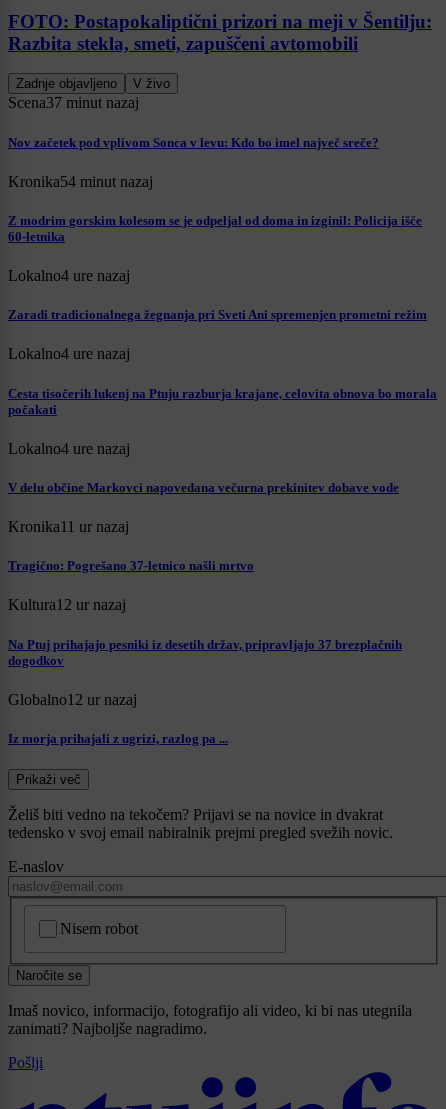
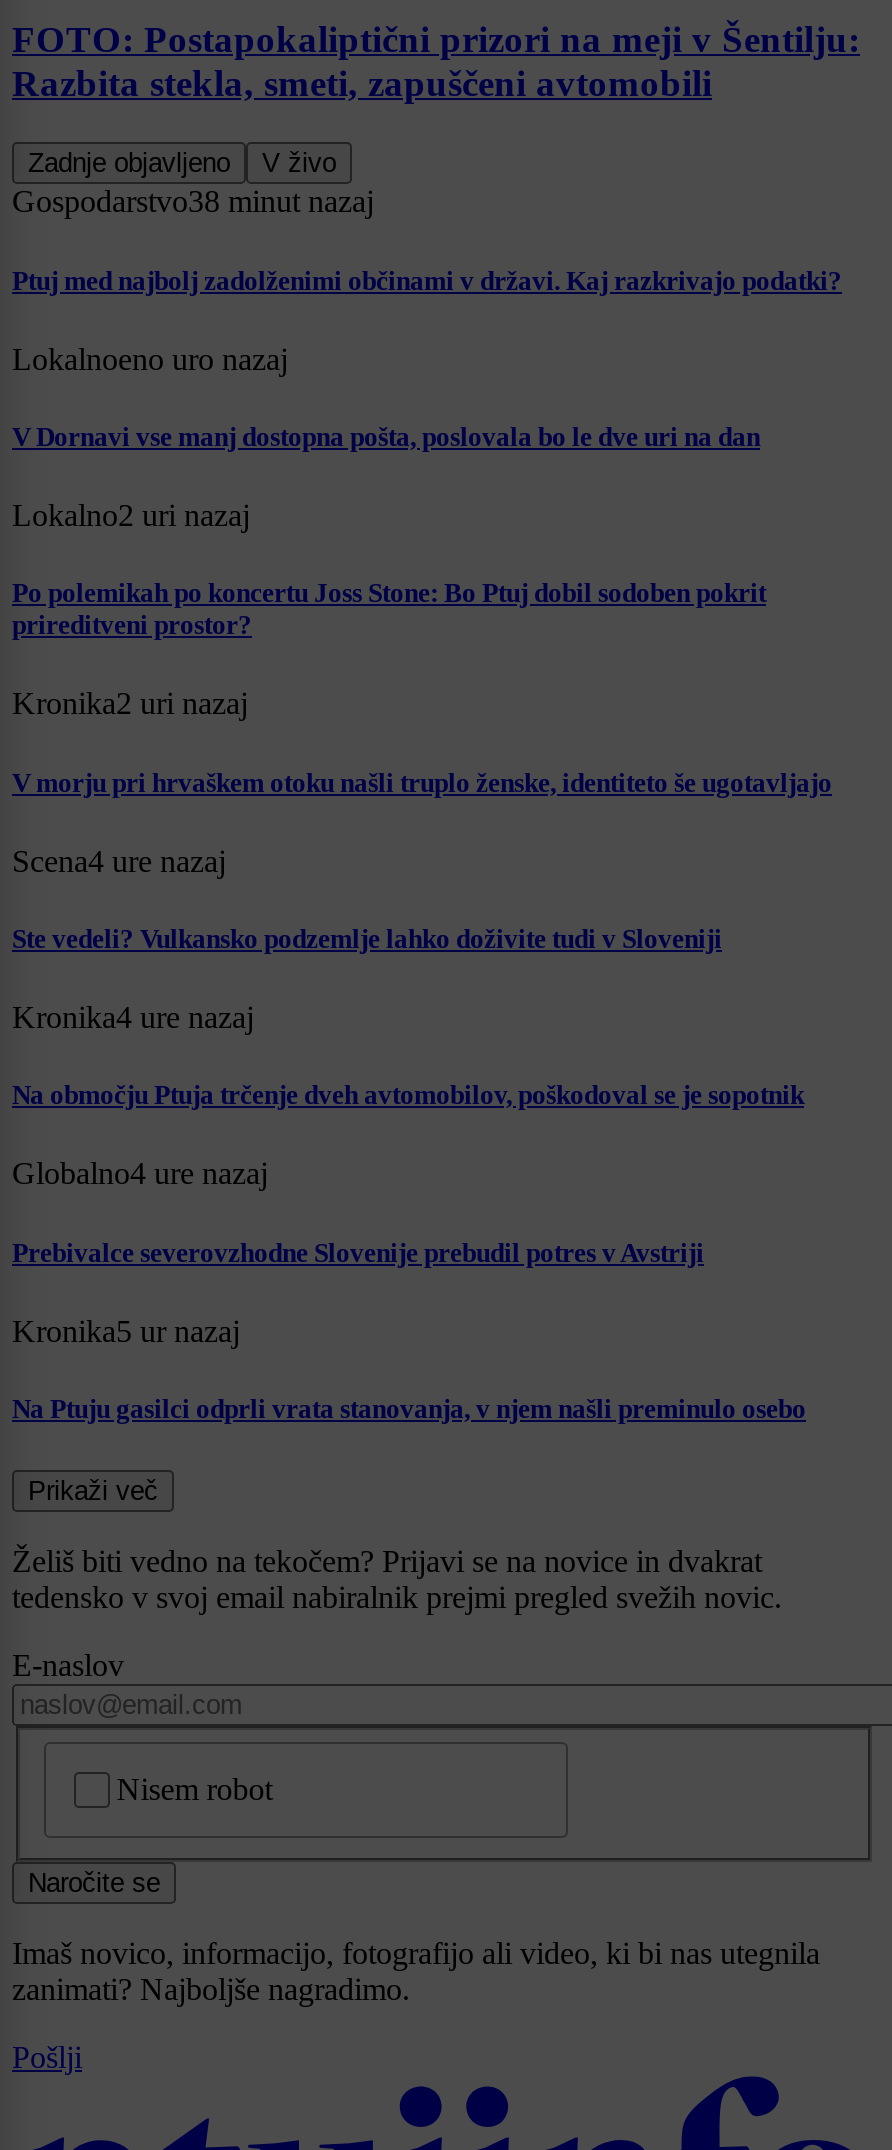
[8,94,139,111] Scena37 minut nazaj -> [12,185,374,219] Gospodarstvo38 minut nazaj
[8,134,379,149] Nov začetek pod vplivom Sonca v levu: Kdo bo imel največ sreče? -> [12,265,842,295] Ptuj med najbolj zadolženimi občinami v državi. Kaj razkrivajo podatki?
[8,173,153,190] Kronika54 minut nazaj -> [12,341,288,375] Lokalnoeno uro nazaj
[8,213,422,244] Z modrim gorskim kolesom se je odpeljal od doma in izginil: Policija išče | 60-letnika -> [12,422,760,452] V Dornavi vse manj dostopna pošta, poslovala bo le dve uri na dan
[8,267,130,284] Lokalno4 ure nazaj -> [12,498,250,532] Lokalno2 uri nazaj
[8,307,427,322] Zaradi tradicionalnega žegnanja pri Sveti Ani spremenjen prometni režim -> [12,578,766,640] Po polemikah po koncertu Joss Stone: Bo Ptuj dobil sodoben pokrit | prireditveni prostor?
[8,345,130,362] Lokalno4 ure nazaj -> [12,687,248,721] Kronika2 uri nazaj
[8,386,437,417] Cesta tisočerih lukenj na Ptuju razburja krajane, celovita obnova bo morala | počakati -> [12,767,832,797] V morju pri hrvaškem otoku našli truplo ženske, identiteto še ugotavljajo
[8,440,130,457] Lokalno4 ure nazaj -> [12,844,226,878] Scena4 ure nazaj
[8,480,399,495] V delu občine Markovci napovedana večurna prekinitev dobave vode -> [12,924,722,954] Ste vedeli? Vulkansko podzemlje lahko doživite tudi v Sloveniji
[8,518,129,535] Kronika11 ur nazaj -> [12,1000,254,1034] Kronika4 ure nazaj
[8,558,254,573] Tragično: Pogrešano 37-letnico našli mrtvo -> [12,1081,804,1111] Na območju Ptuja trčenje dveh avtomobilov, poškodoval se je sopotnik
[8,596,126,613] Kultura12 ur nazaj -> [12,1157,268,1191] Globalno4 ure nazaj
[8,637,402,668] Na Ptuj prihajajo pesniki iz desetih držav, pripravljajo 37 brezplačnih | dogodkov -> [12,1237,704,1267] Prebivalce severovzhodne Slovenije prebudil potres v Avstriji
[8,691,137,708] Globalno12 ur nazaj -> [12,1314,240,1348] Kronika5 ur nazaj
[8,731,228,746] Iz morja prihajali z ugrizi, razlog pa ... -> [12,1394,806,1424] Na Ptuju gasilci odprli vrata stanovanja, v njem našli preminulo osebo

